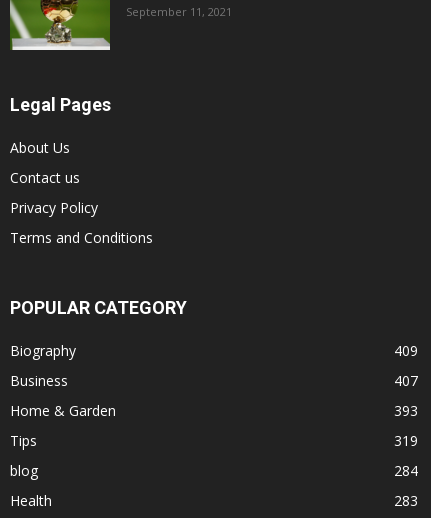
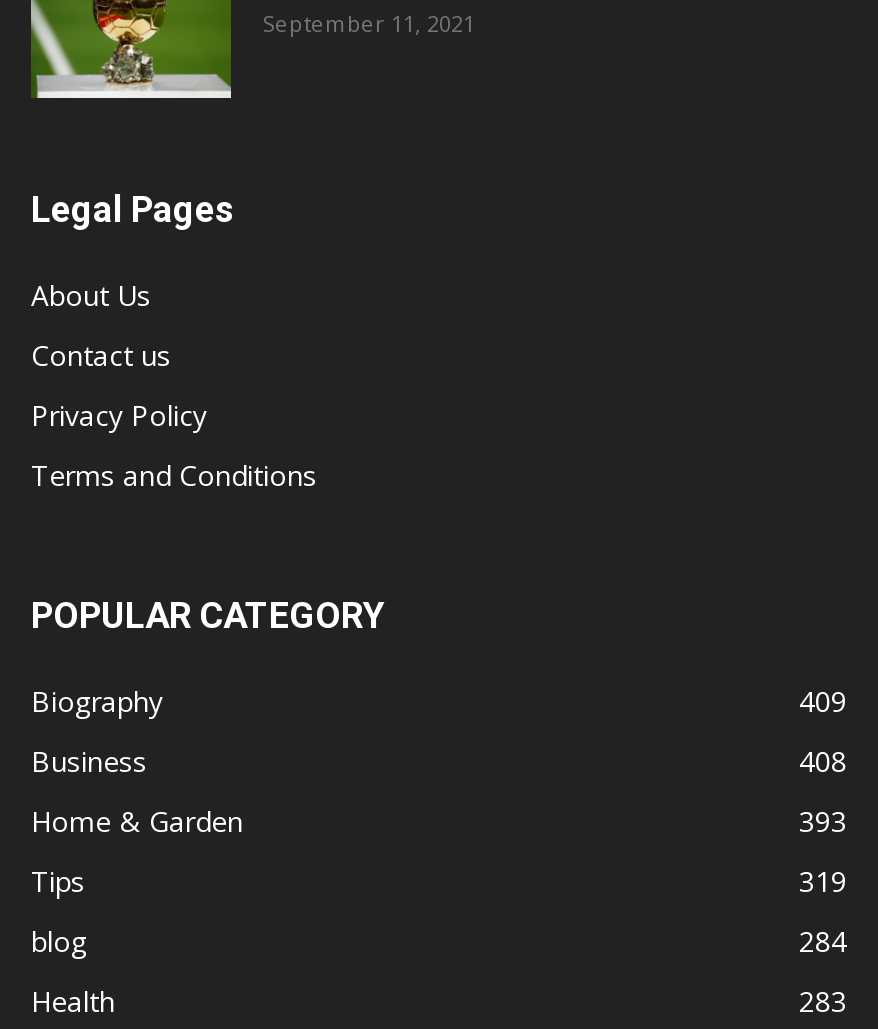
[394,371,418,390] 407 -> [799,743,847,781] 408

